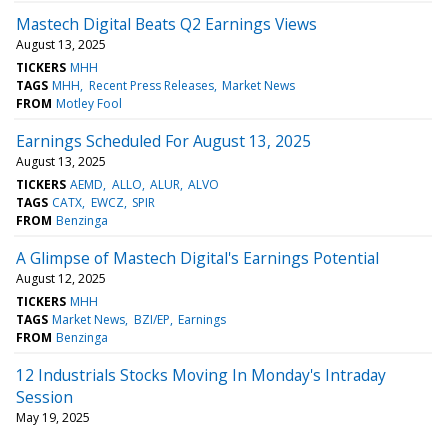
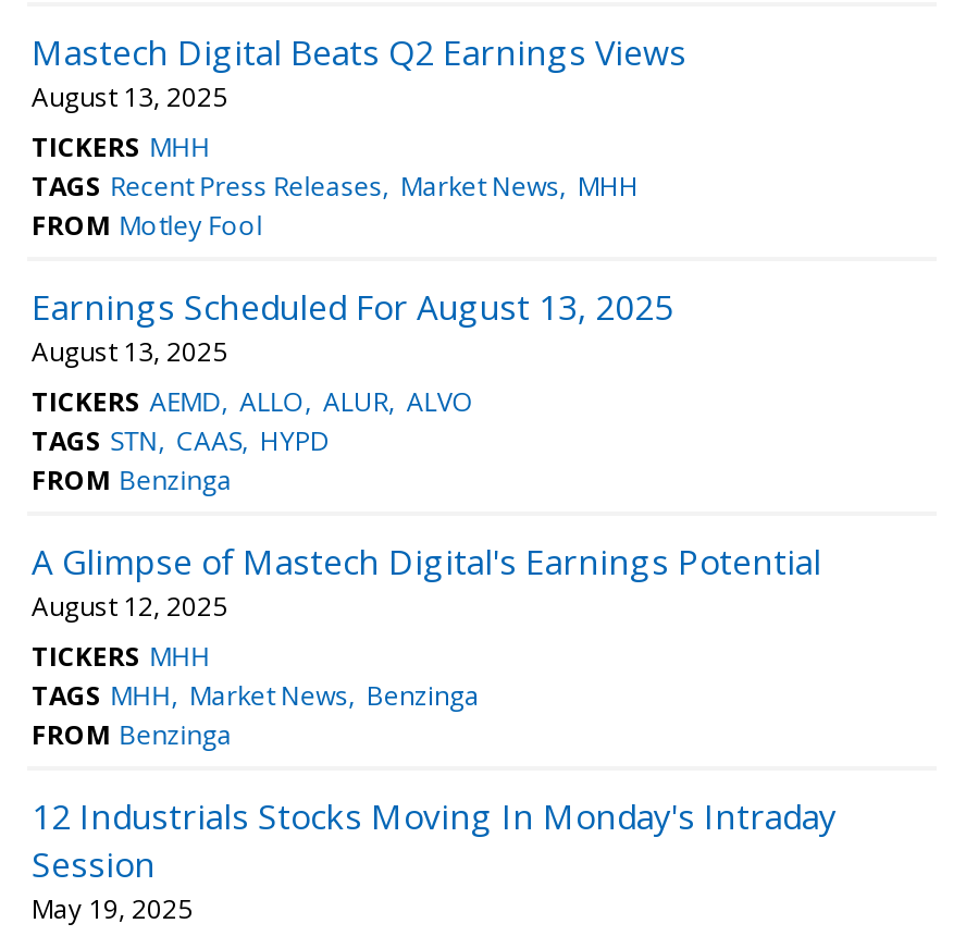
[16,77,295,94] TAGS MHH Recent Press Releases Market News -> [32,167,638,204] TAGS Recent Press Releases Market News MHH
[16,194,155,211] TAGS CATX EWCZ SPIR -> [32,422,329,459] TAGS STN CAAS HYPD
[16,311,226,328] TAGS Market News BZI/EP Earnings -> [32,677,480,714] TAGS MHH Market News Benzinga

